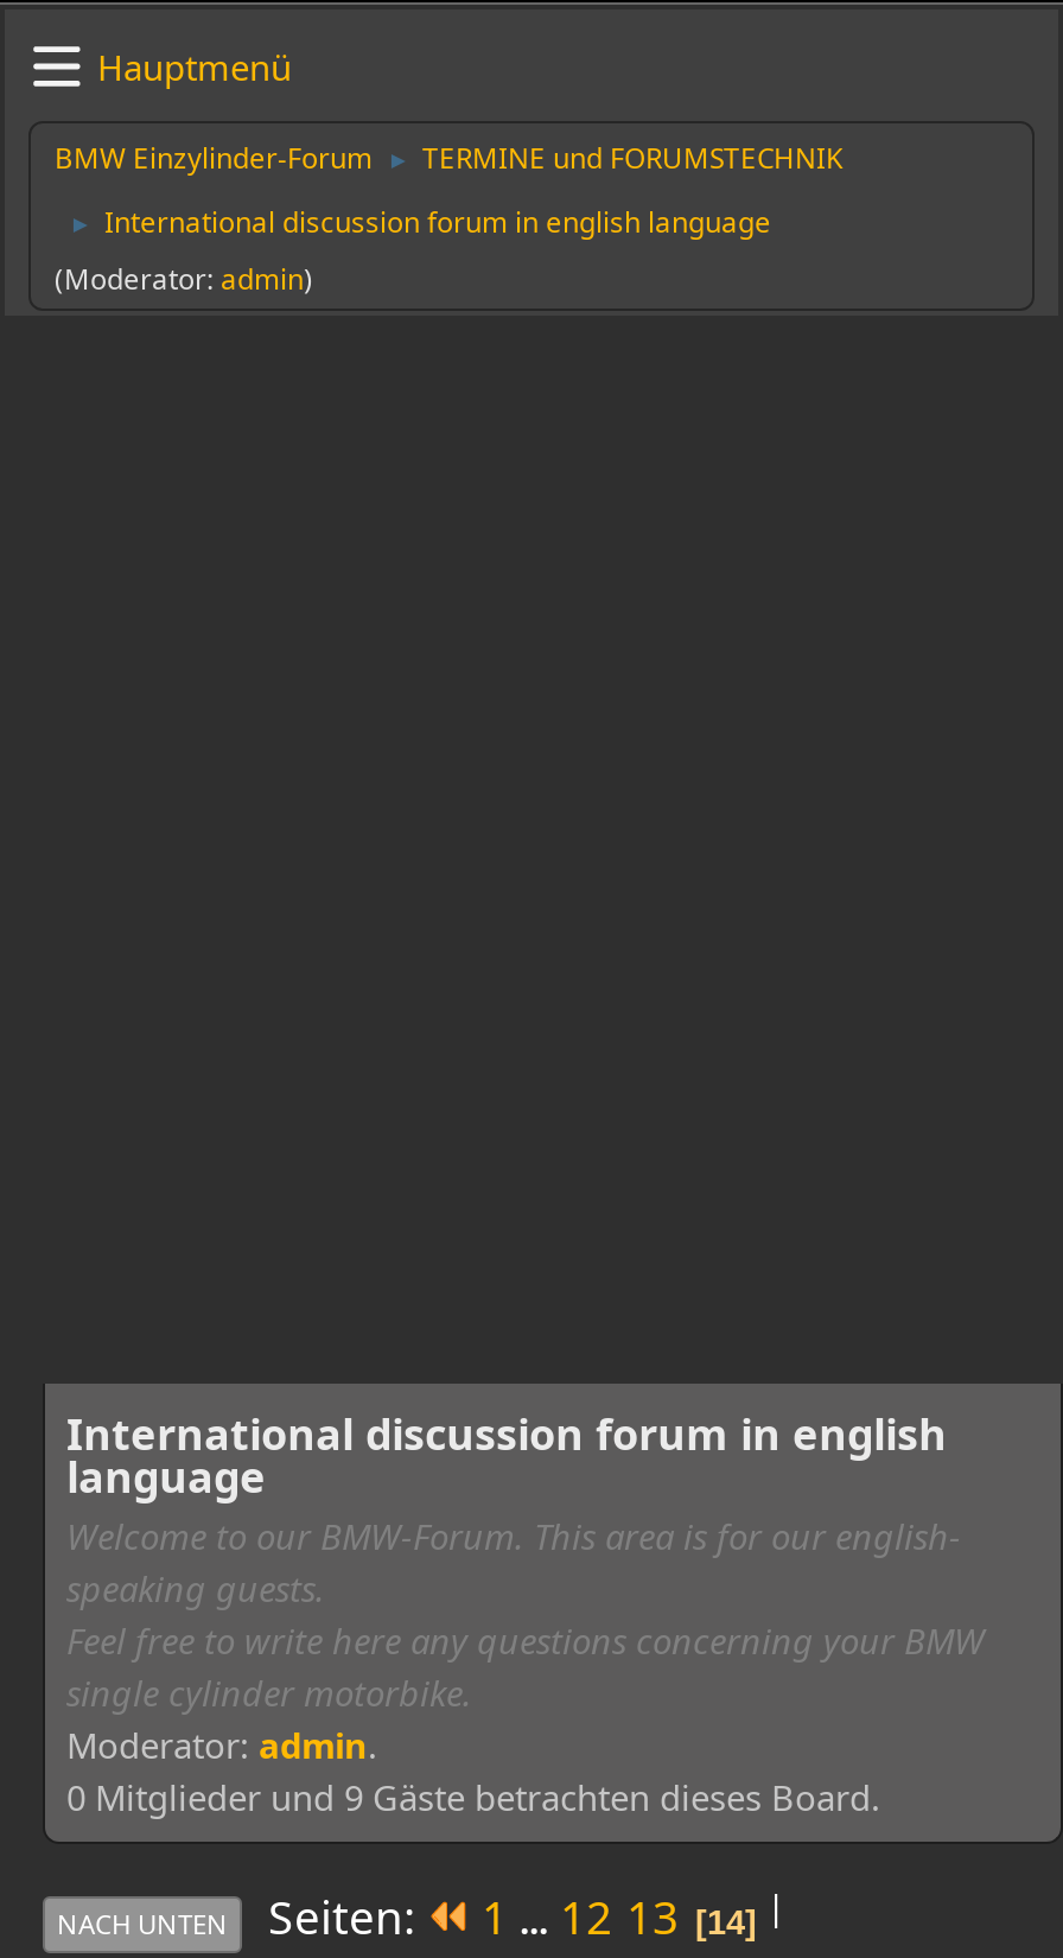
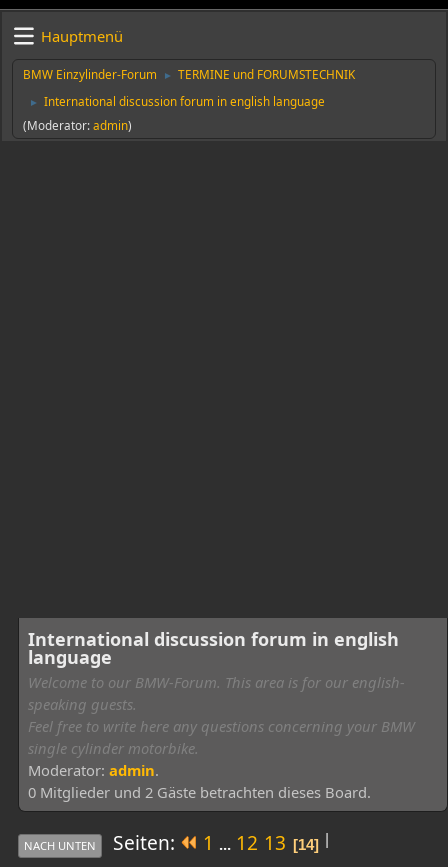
[66,1772,880,1819] 0 Mitglieder und 9 Gäste betrachten dieses Board. -> [28,781,371,801] 0 Mitglieder und 2 Gäste betrachten dieses Board.

